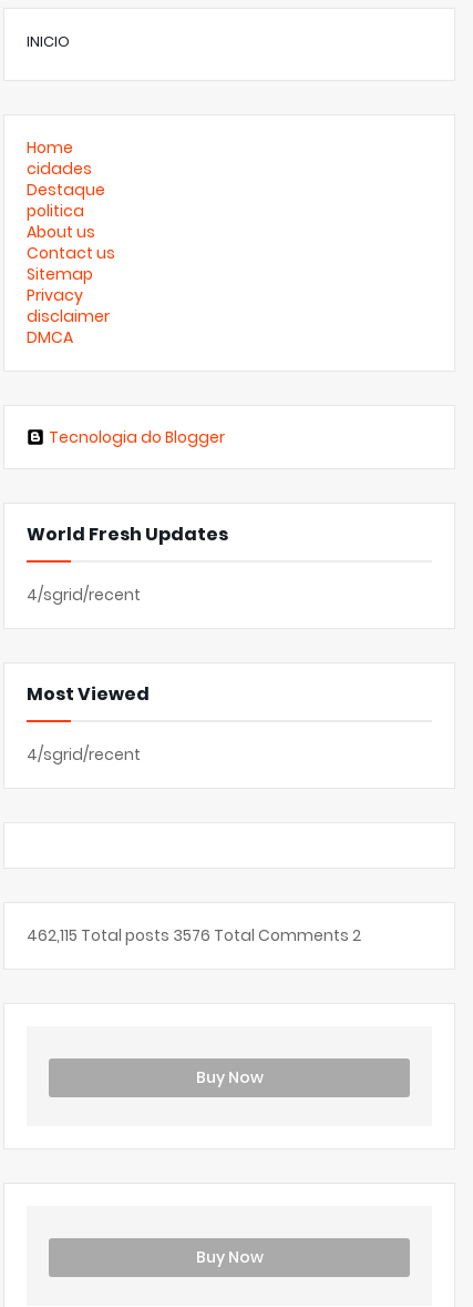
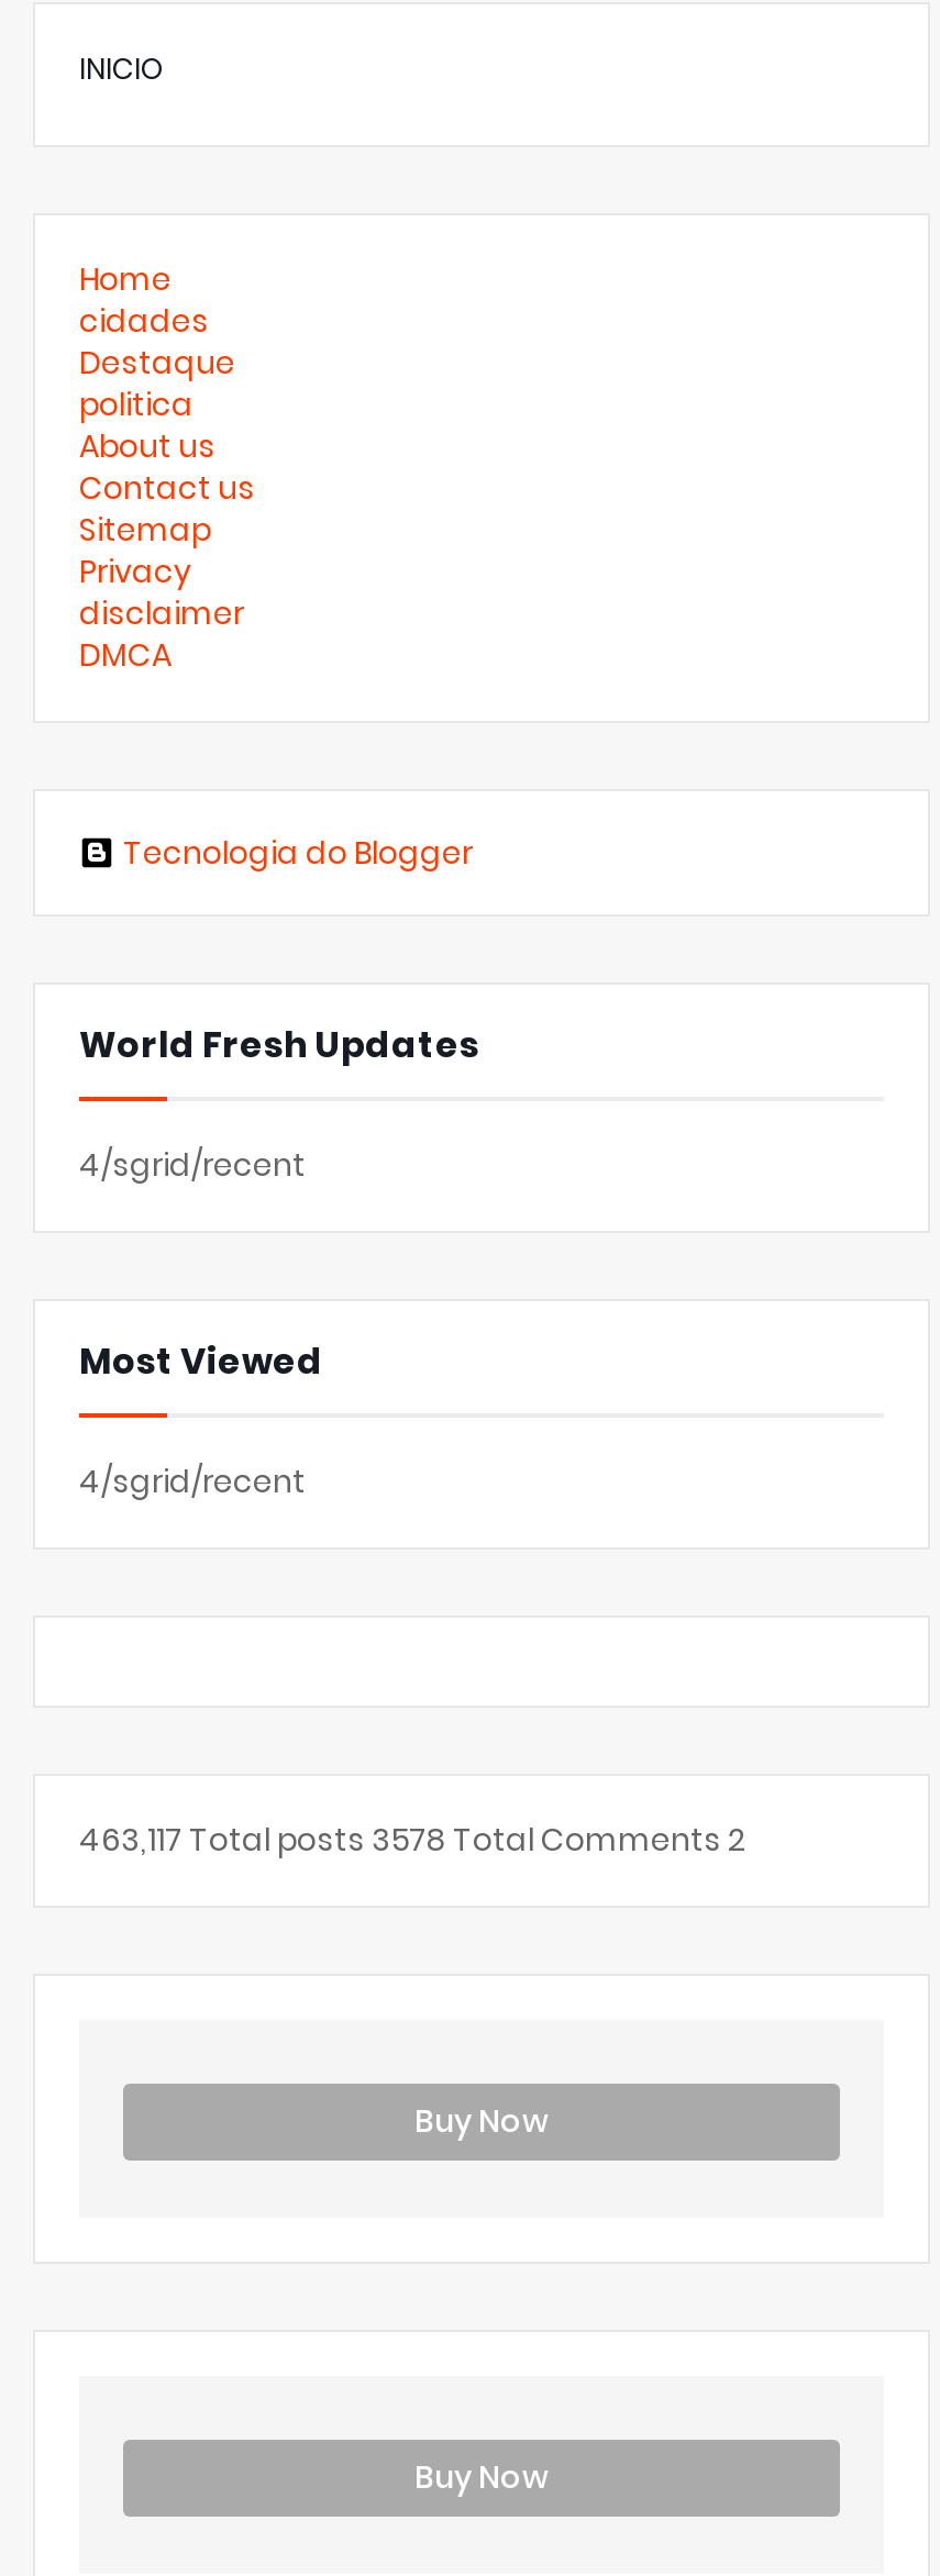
[27,924,361,946] 462,115 Total posts 3576 Total Comments 2 -> [79,1817,745,1861] 463,117 Total posts 3578 Total Comments 2

